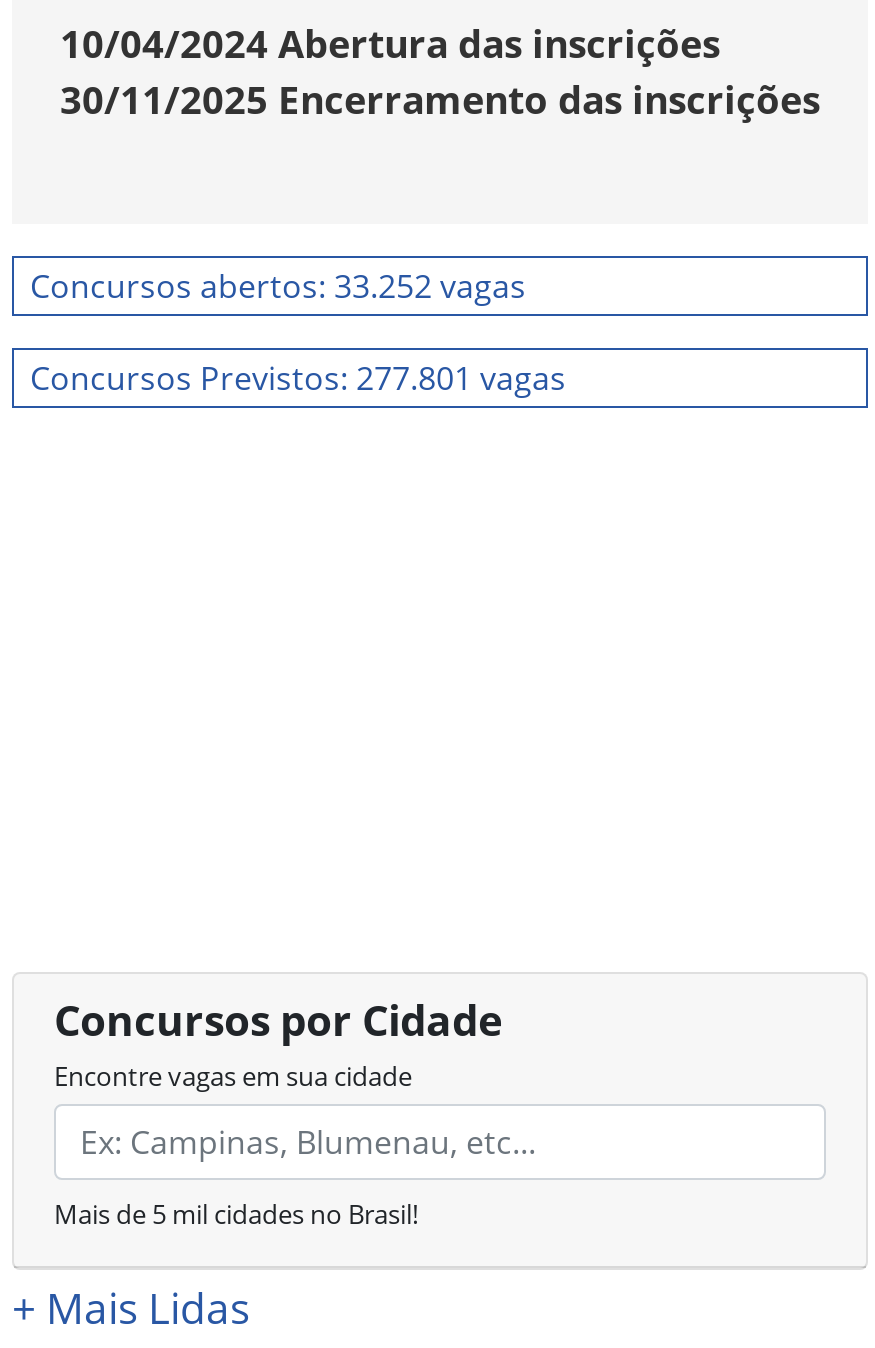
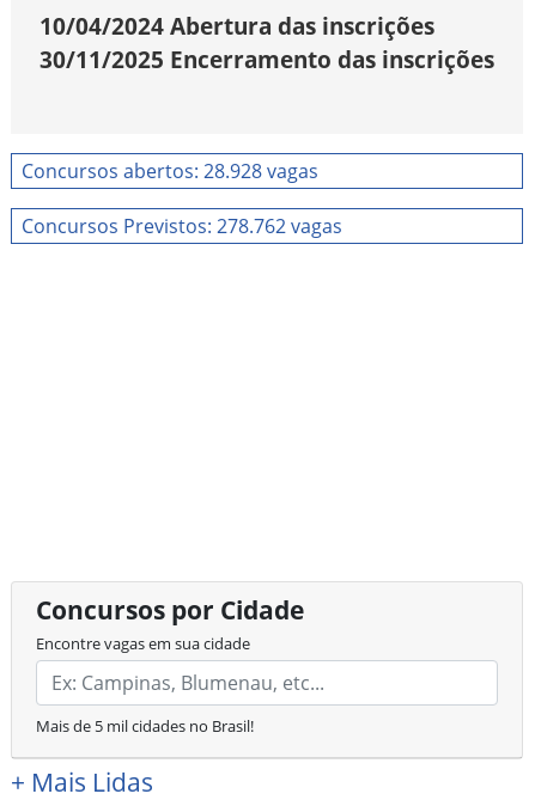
[30,264,526,308] Concursos abertos: 33.252 vagas -> [22,158,318,184] Concursos abertos: 28.928 vagas
[30,356,566,400] Concursos Previstos: 277.801 vagas -> [22,213,342,239] Concursos Previstos: 278.762 vagas

